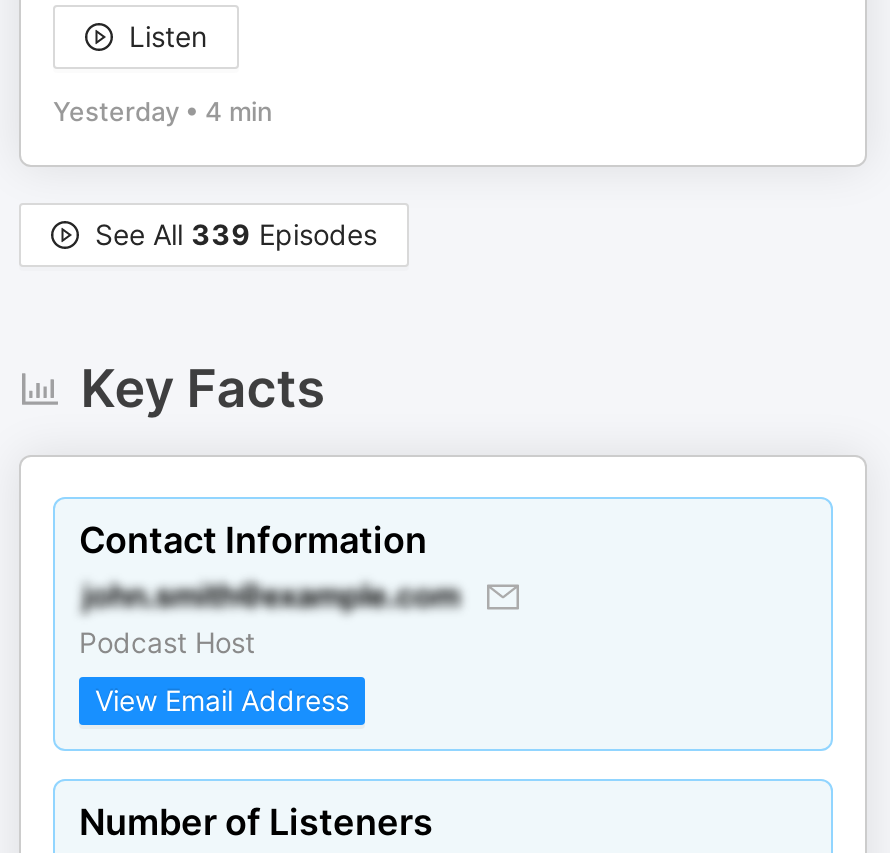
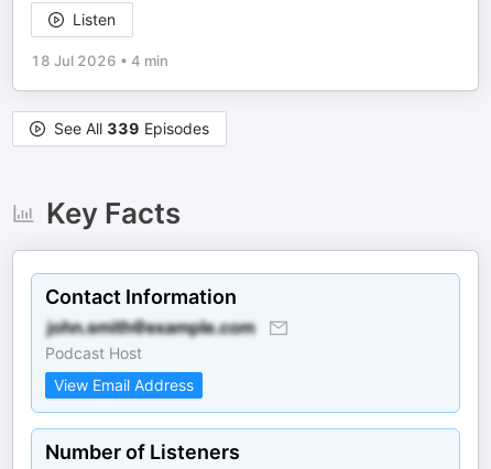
[53,95,273,127] Yesterday • 4 min -> [31,52,168,69] 18 Jul 2026 • 4 min

